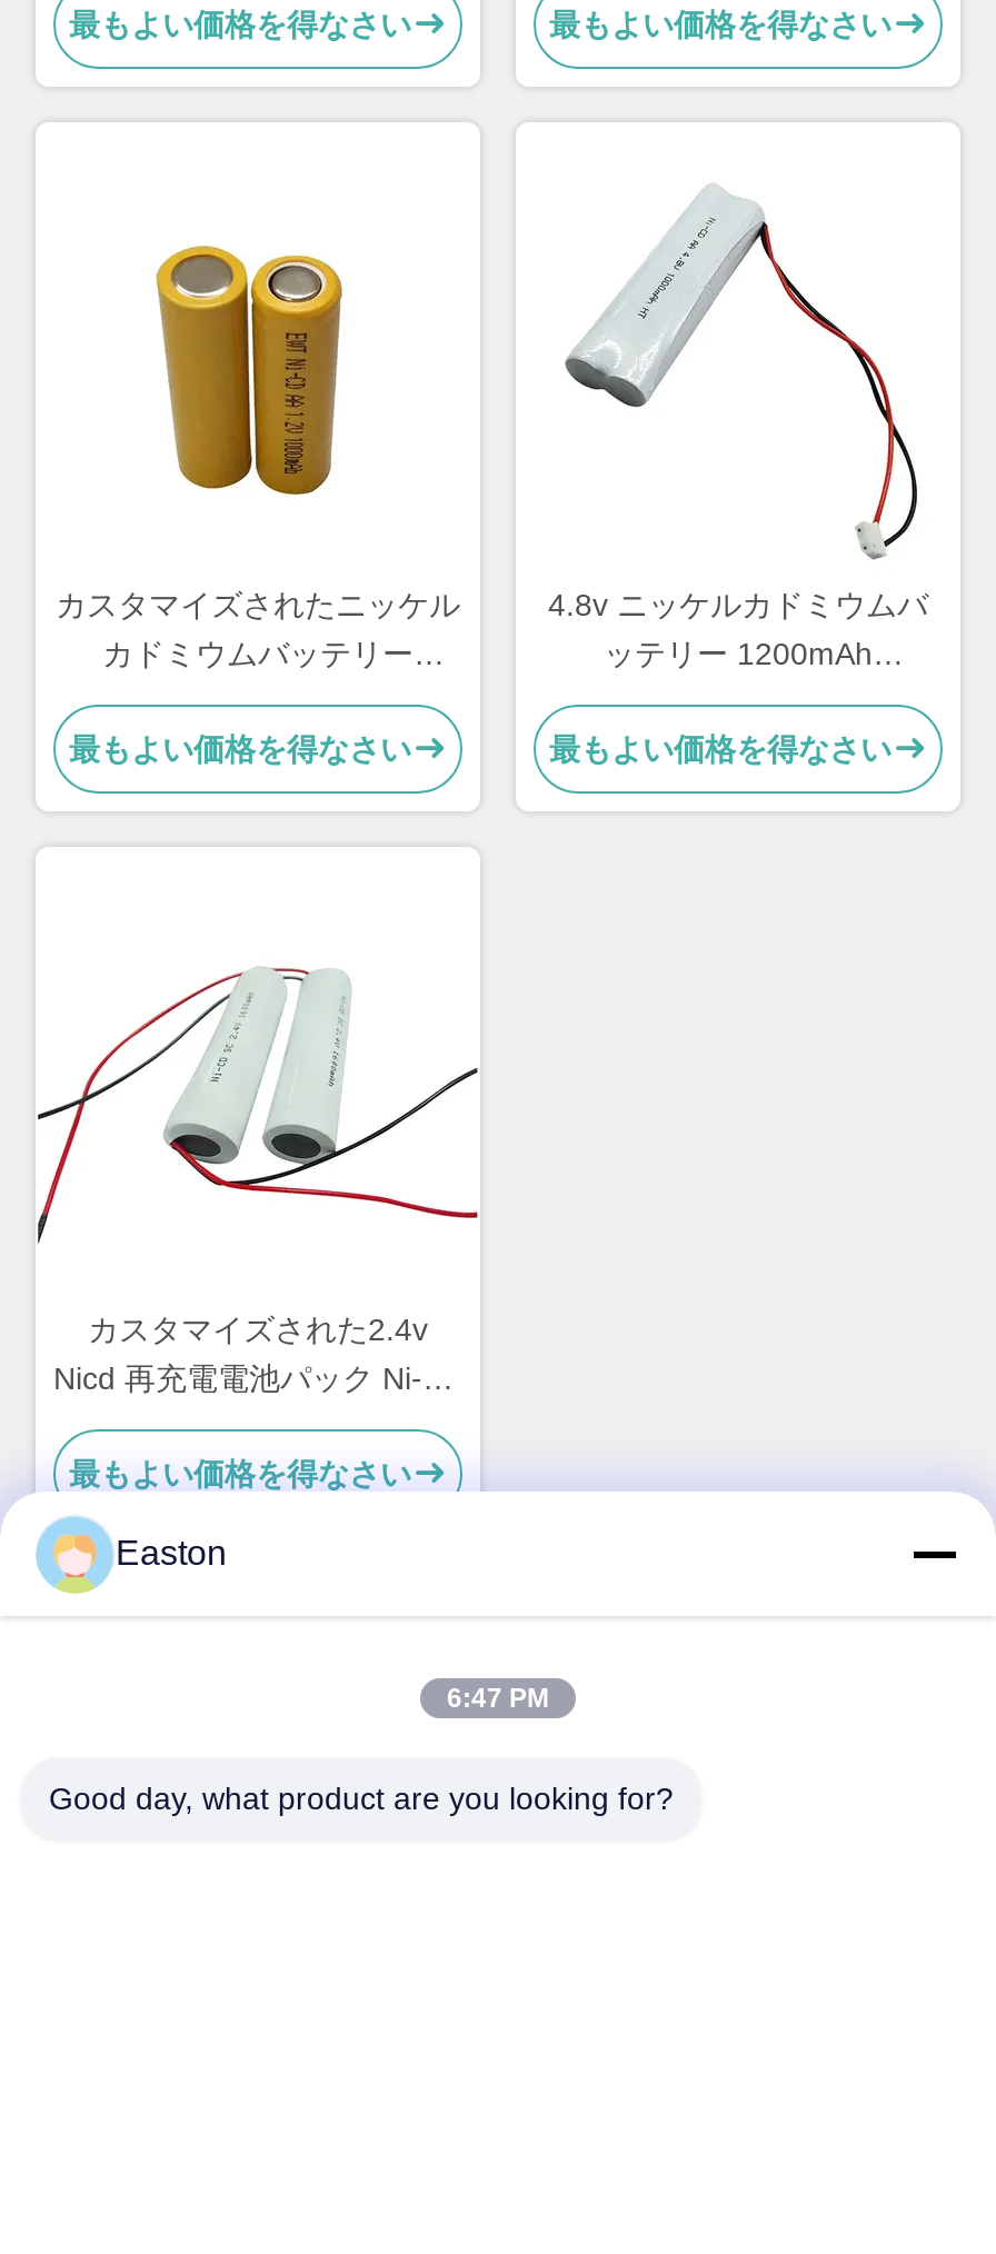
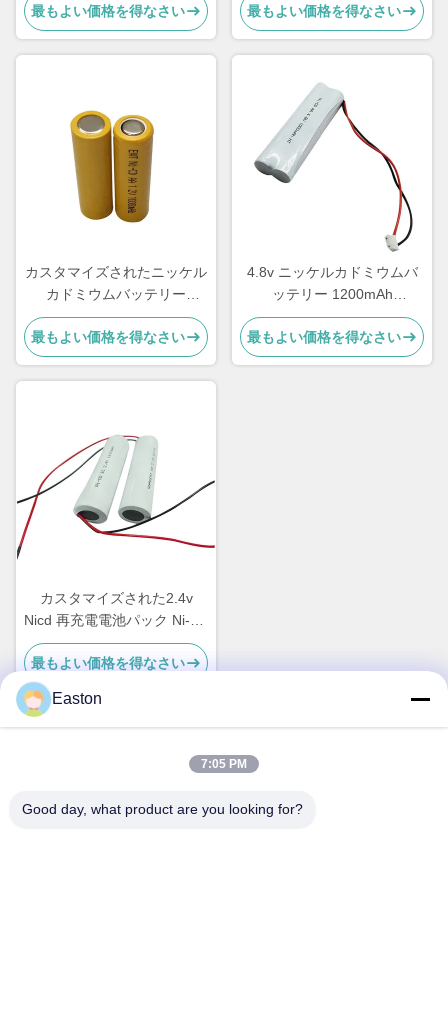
[447,1683,549,1714] 6:47 PM -> [201,757,247,771] 7:05 PM

